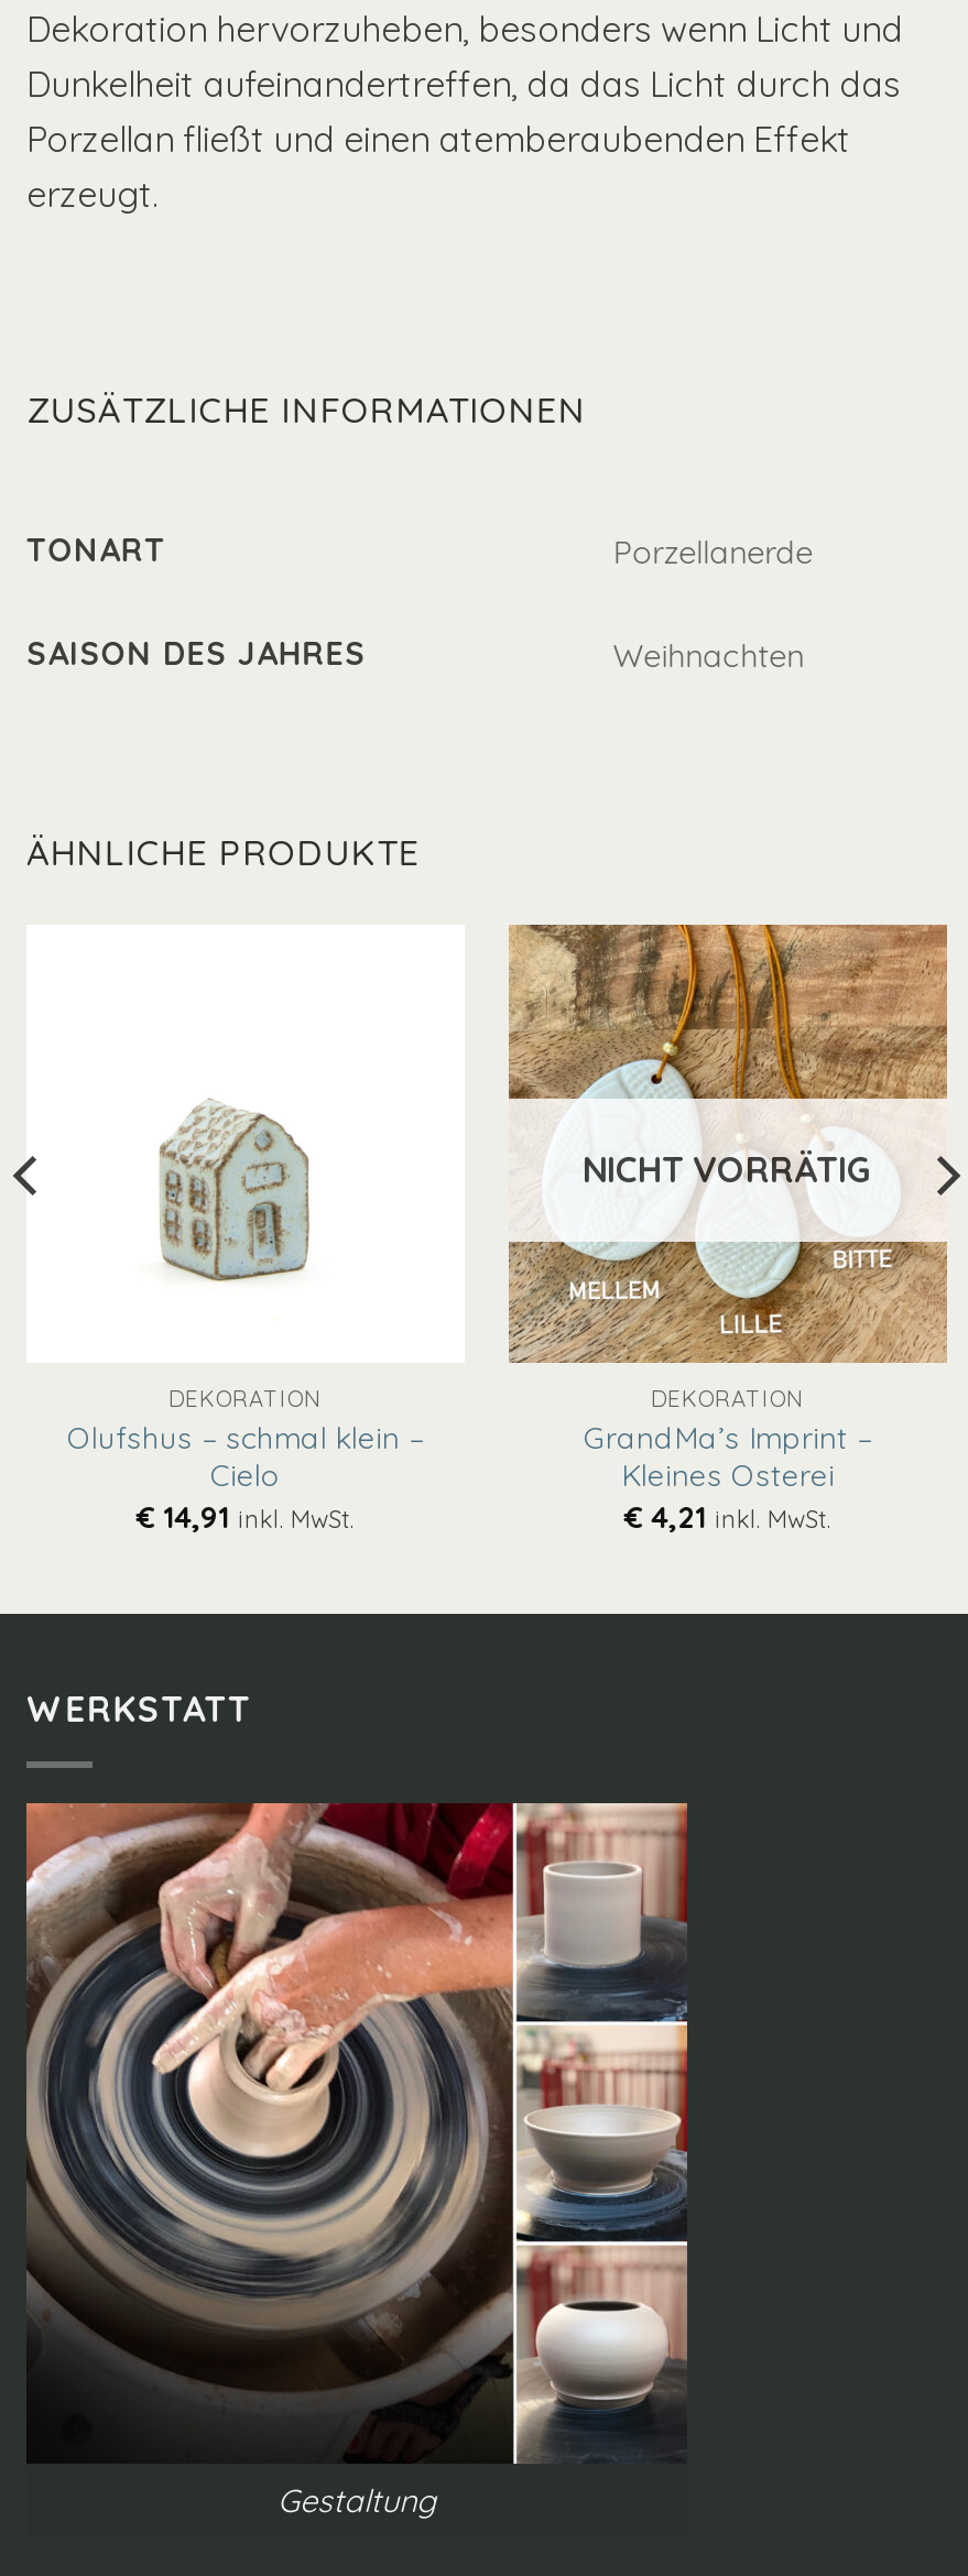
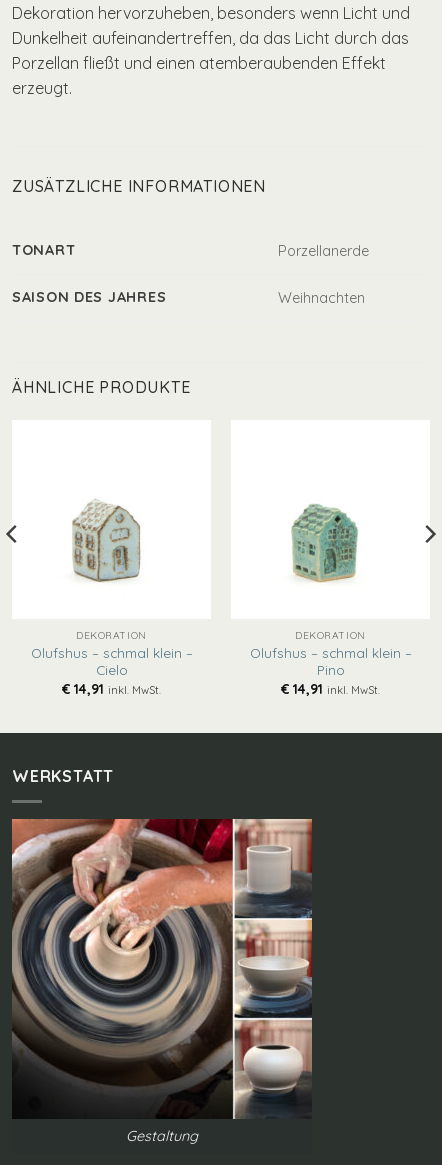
[507,923,949,1534] [image] | GrandMa’s Imprint – | Kleines Osterei | €4,21 inkl. MwSt. -> [231,420,430,697] [image] | Olufshus – schmal klein – | Pino | €14,91 inkl. MwSt.
[583,1148,873,1192] NICHT VORRÄTIG -> none

